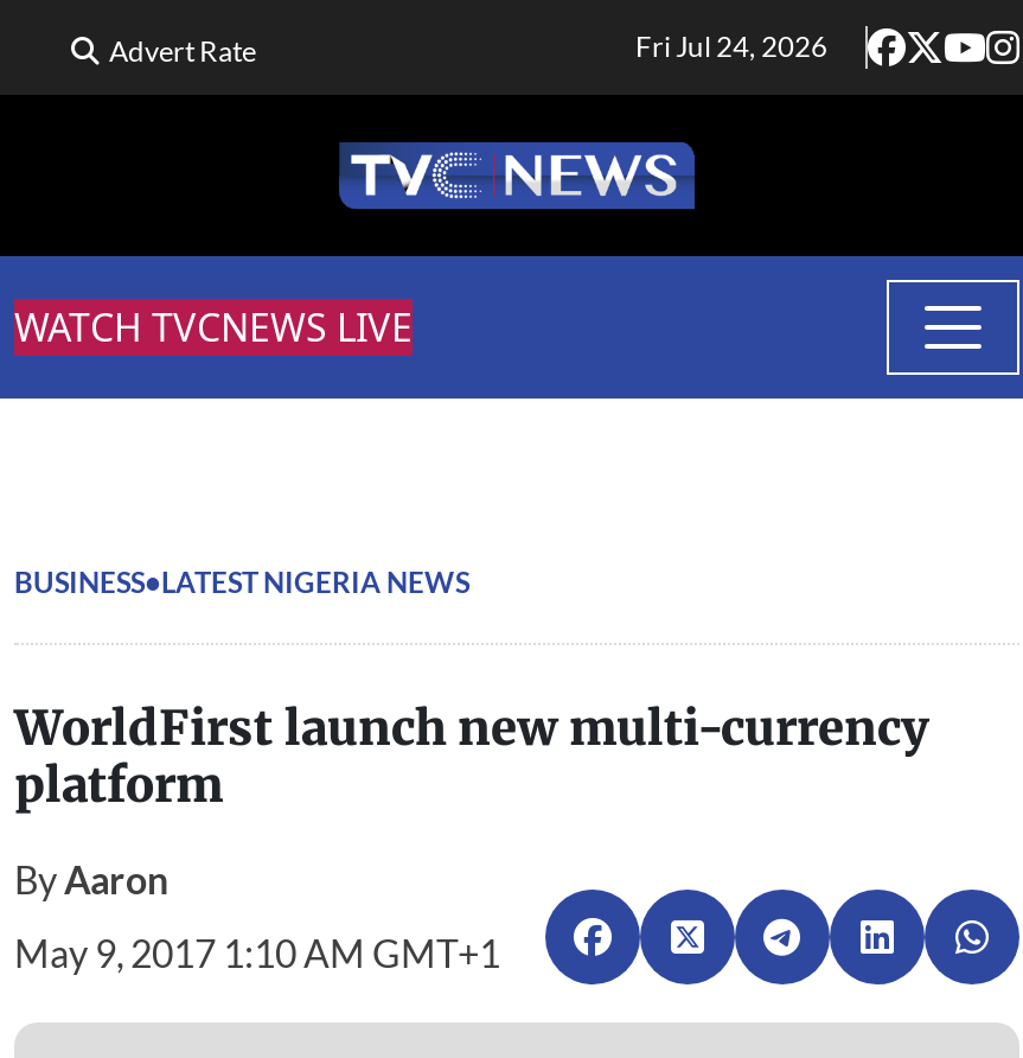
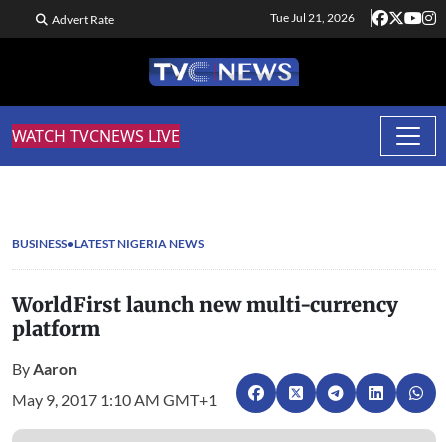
[635,28,827,64] Fri Jul 24, 2026 -> [270,10,355,25] Tue Jul 21, 2026

